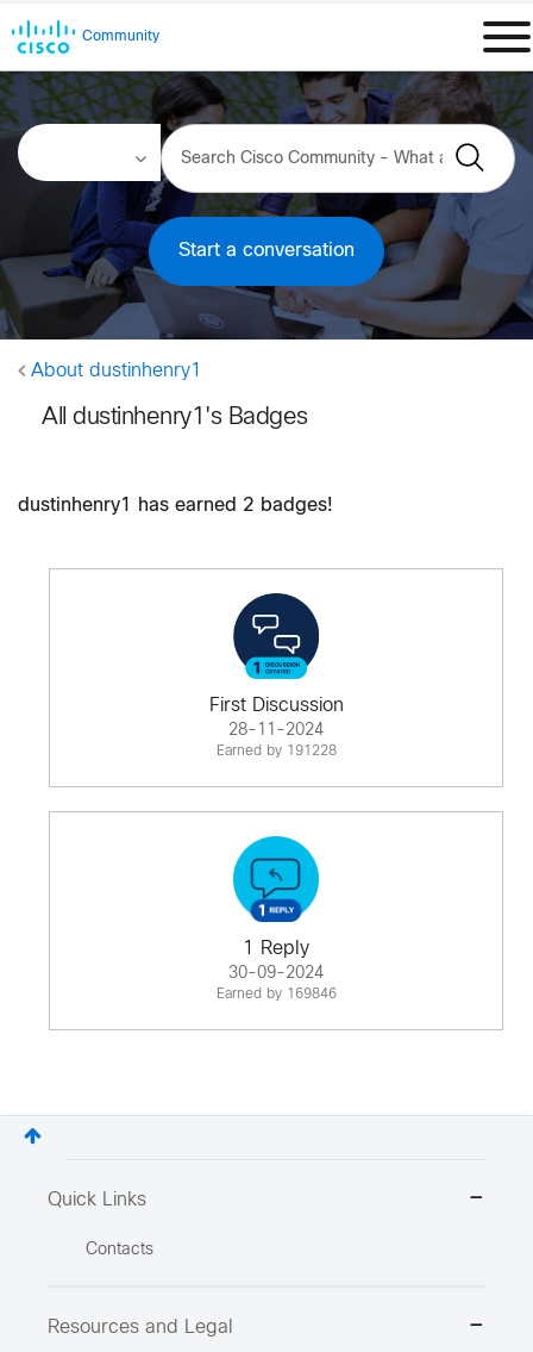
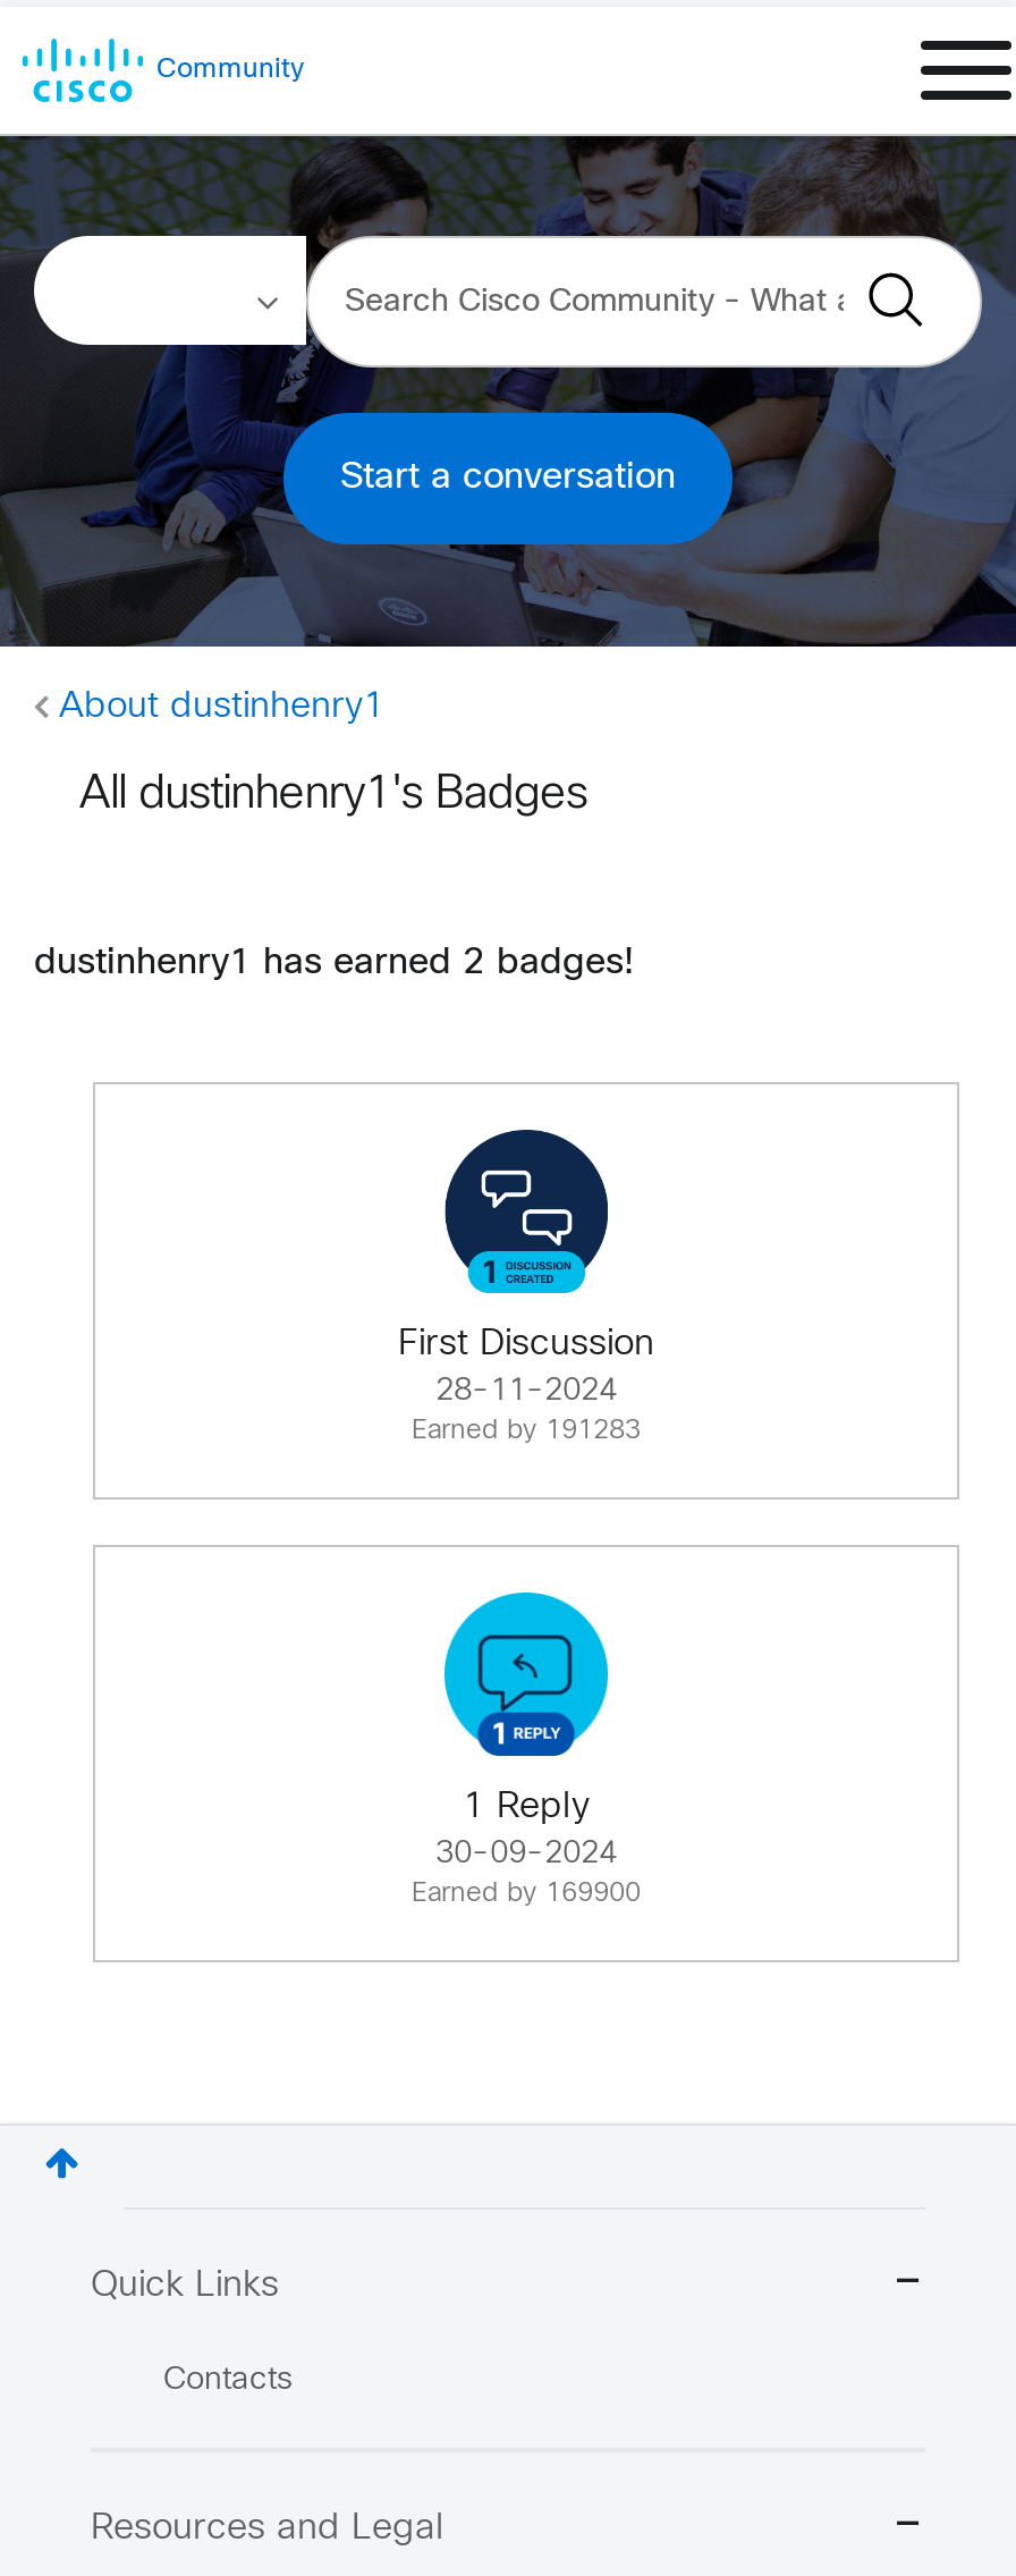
[216,744,336,759] Earned by 191228 -> [412,1418,641,1445] Earned by 191283
[216,987,336,1002] Earned by 169846 -> [412,1881,641,1908] Earned by 169900

